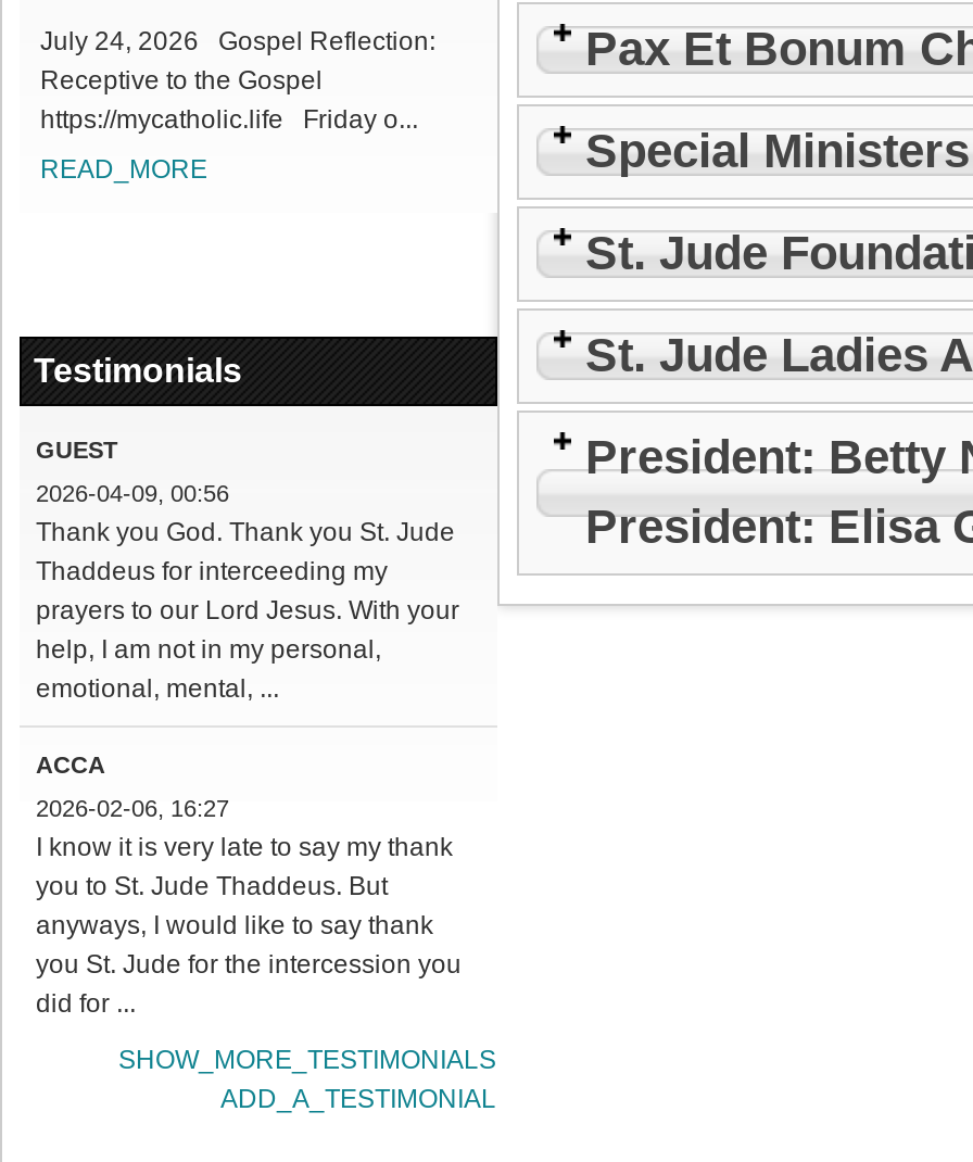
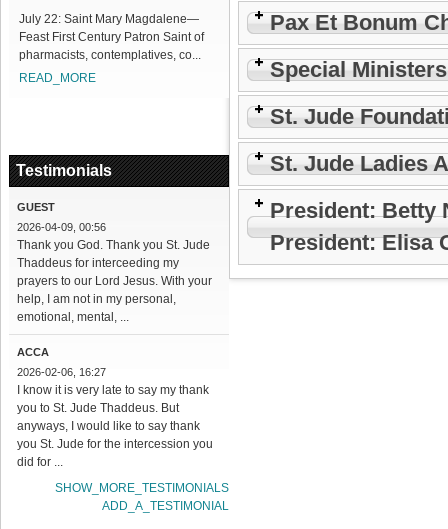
[40,26,435,135] July 24, 2026 Gospel Reflection: | Receptive to the Gospel | https://mycatholic.life Friday o... -> [18,12,203,62] July 22: Saint Mary Magdalene— | Feast First Century Patron Saint of | pharmacists, contemplatives, co...

